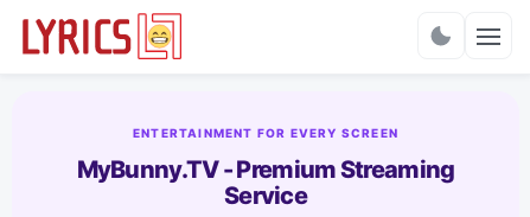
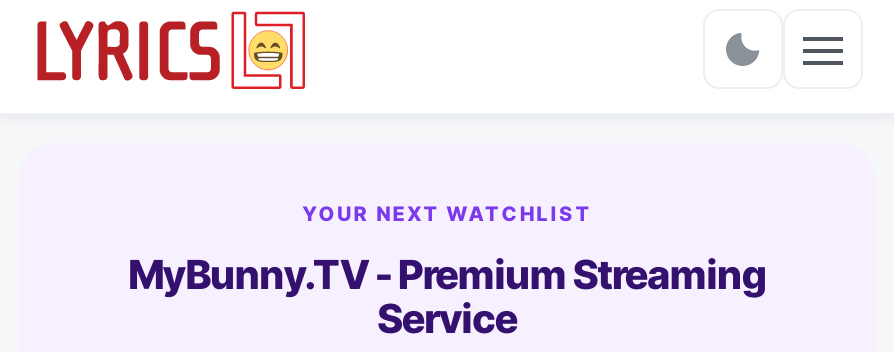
[133,125,398,140] ENTERTAINMENT FOR EVERY SCREEN -> [302,200,592,224] YOUR NEXT WATCHLIST

